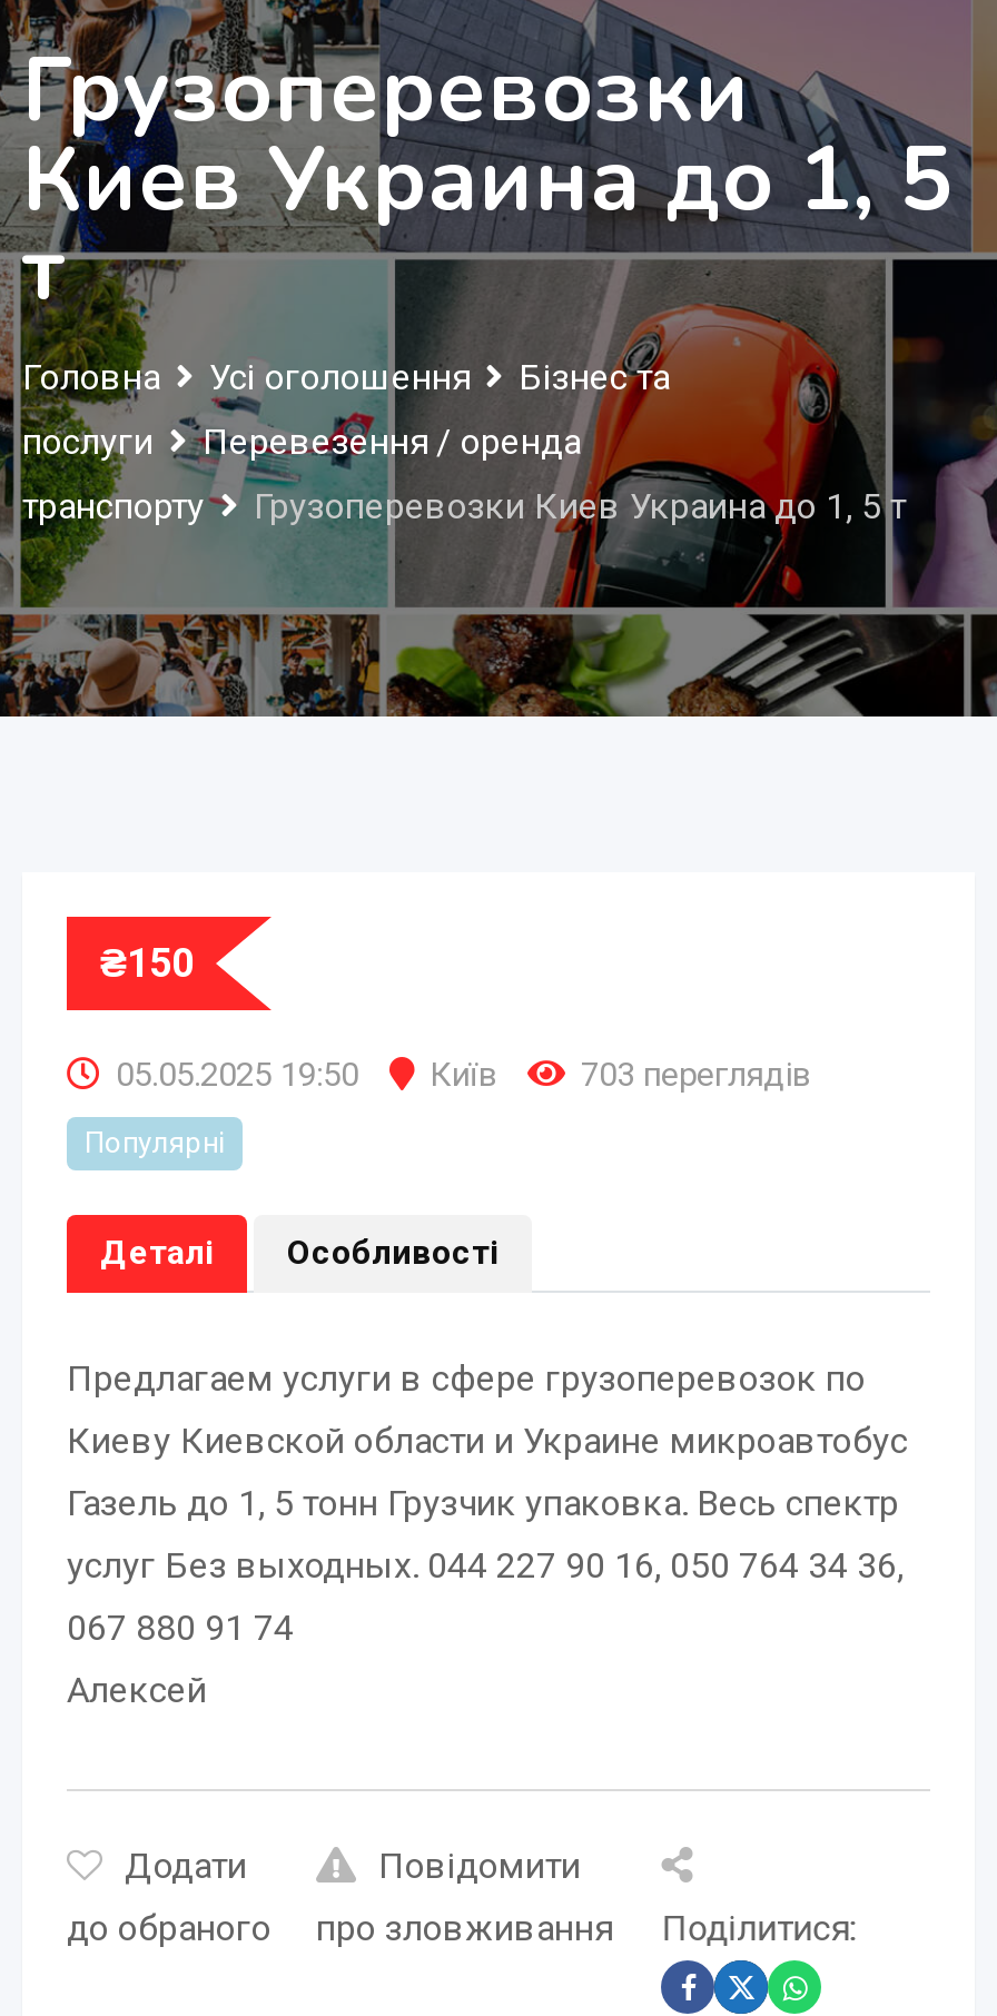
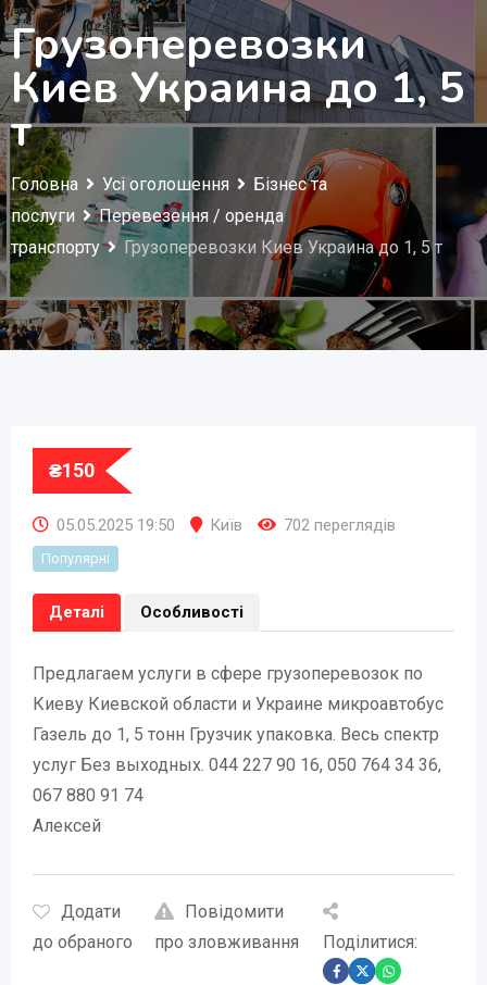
[581,1055,810,1095] 703 переглядів -> [284,515,396,535] 702 переглядів

